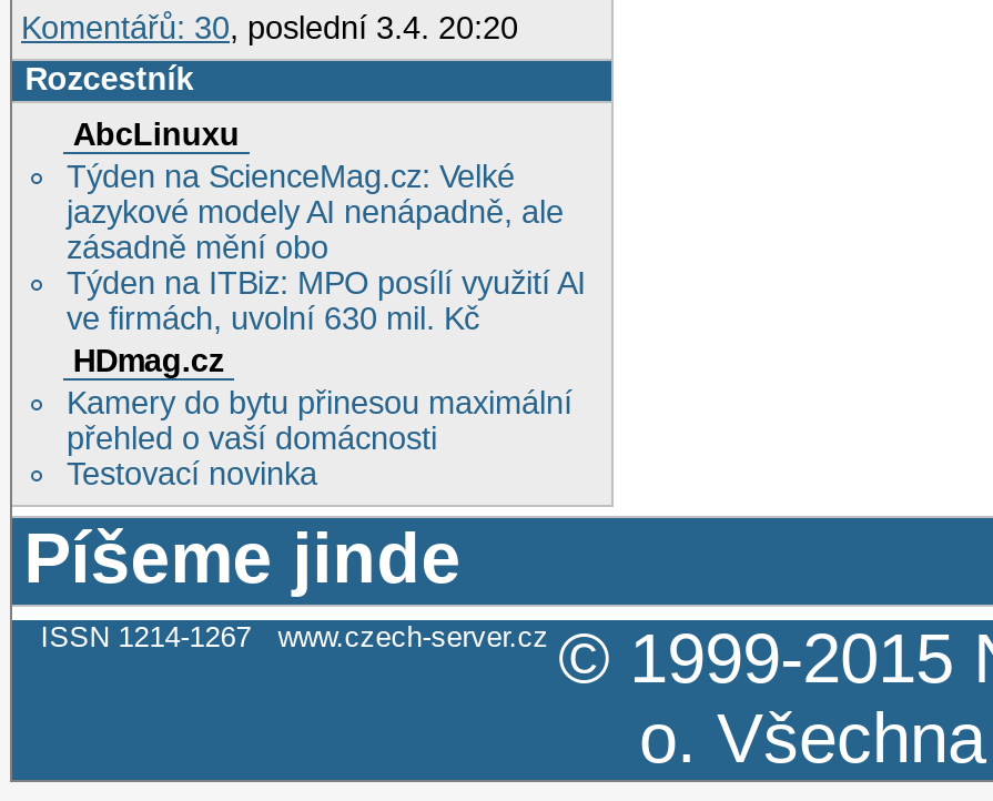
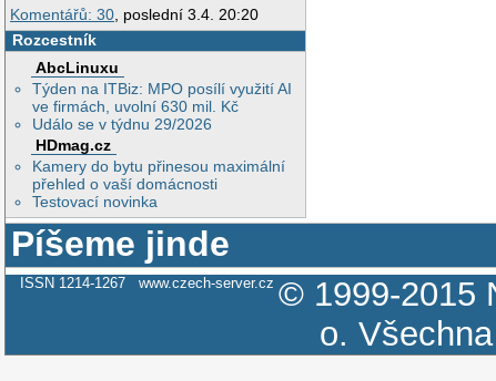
[67,158,564,265] Týden na ScienceMag.cz: Velké | jazykové modely AI nenápadně, ale | zásadně mění obo -> none
moved [67,265,586,336] -> [33,80,292,115]: Týden na ITBiz: MPO posílí využití AI | ve firmách, uvolní 630 mil. Kč
none -> [33,115,212,133] Událo se v týdnu 29/2026

